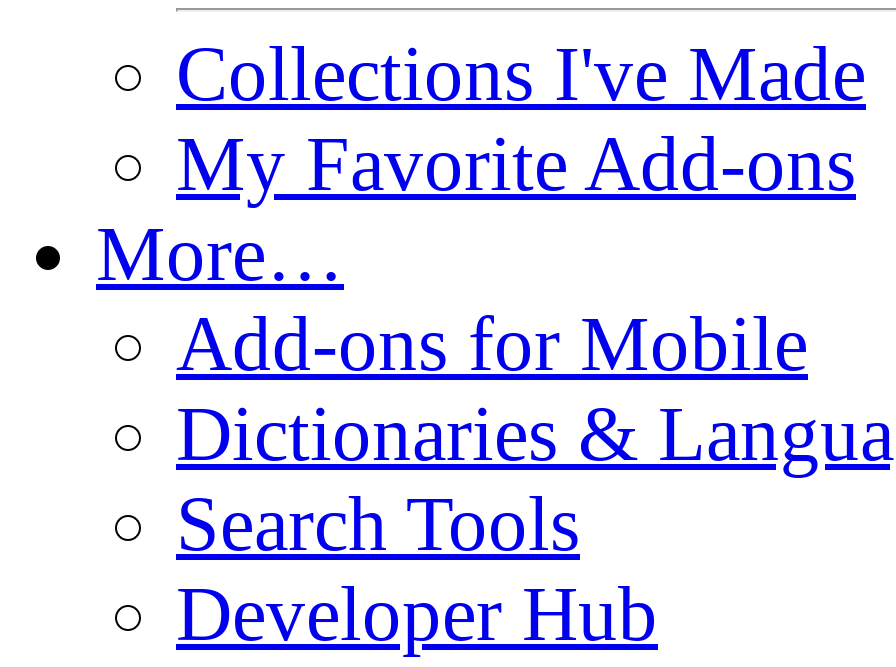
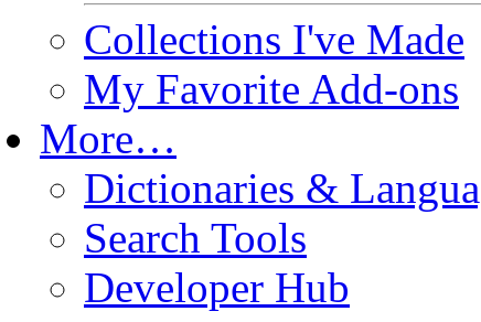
[176,300,808,386] Add-ons for Mobile -> none

